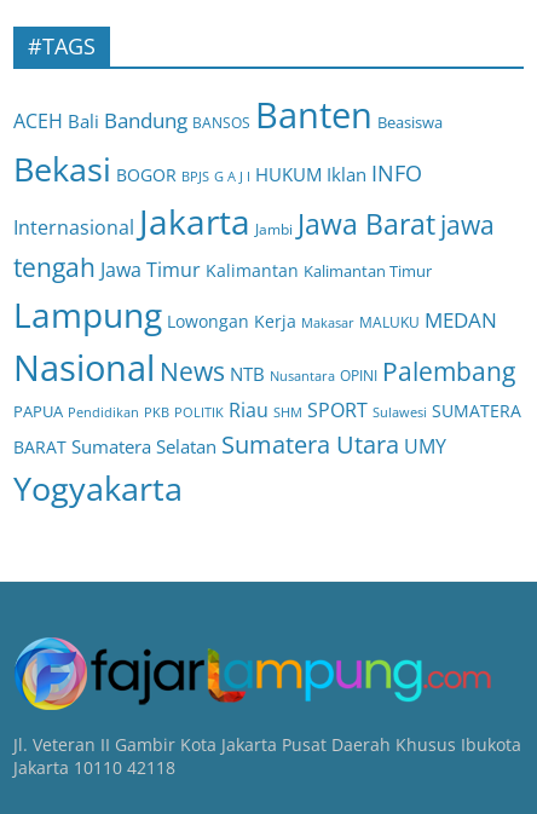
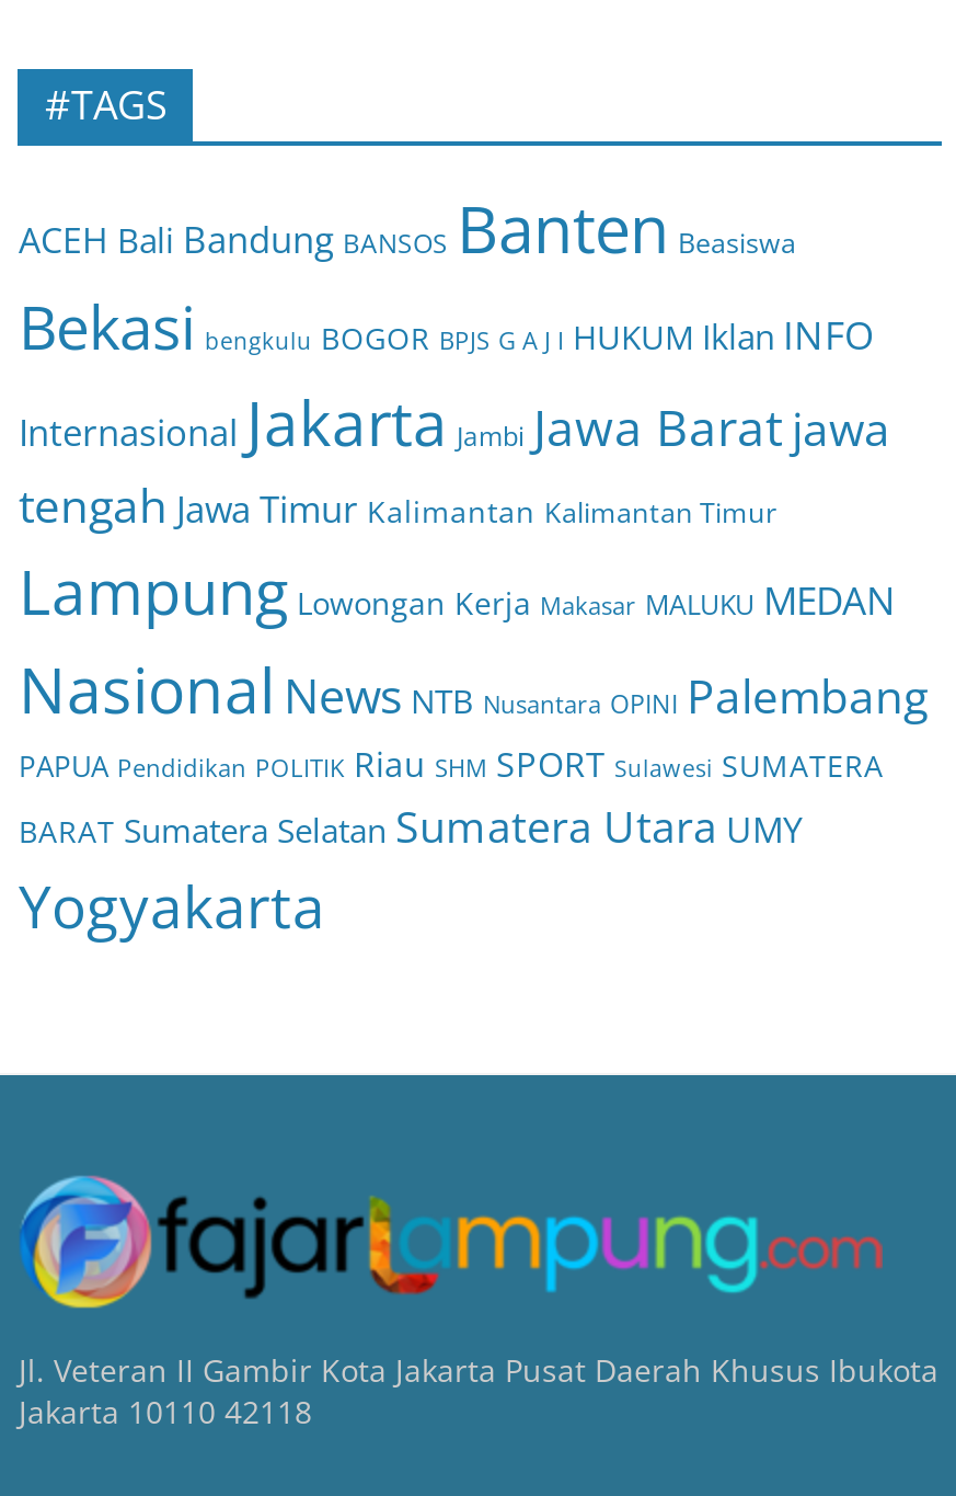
[14,146,423,191] Bekasi BOGOR BPJS G A J I HUKUM Iklan INFO -> [18,286,875,367] Bekasi bengkulu BOGOR BPJS G A J I HUKUM Iklan INFO
[14,396,522,423] PAPUA Pendidikan PKB POLITIK Riau SHM SPORT Sulawesi SUMATERA -> [18,739,884,788] PAPUA Pendidikan POLITIK Riau SHM SPORT Sulawesi SUMATERA

